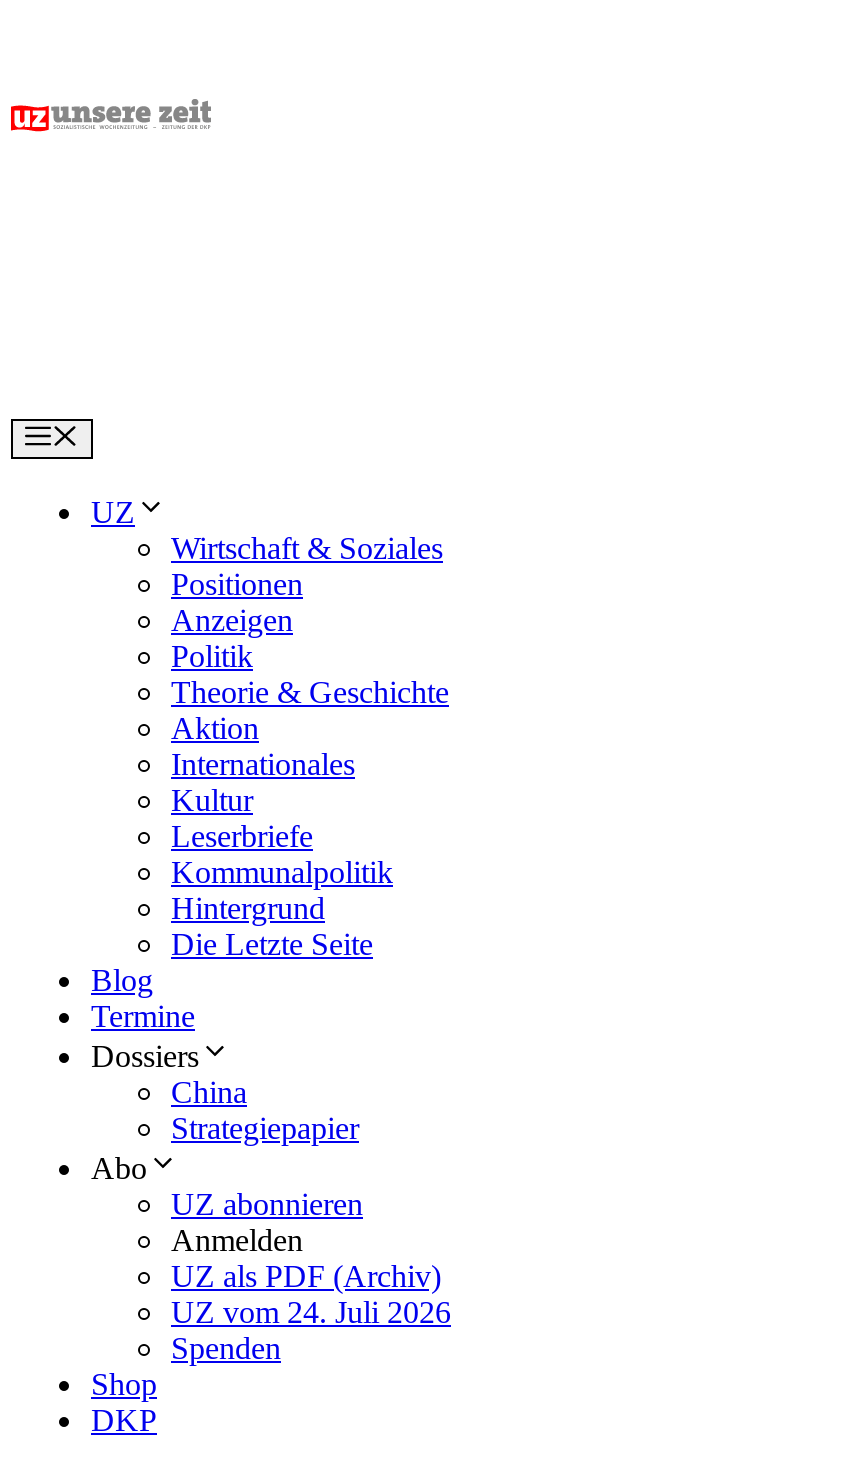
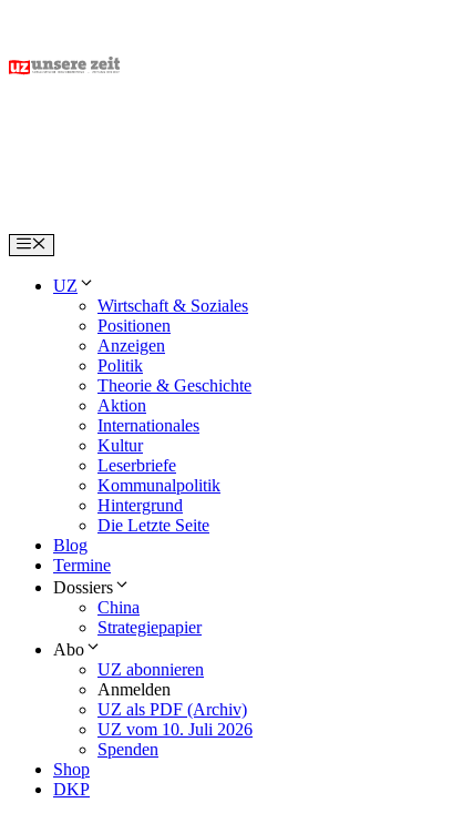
[171,1296,451,1330] UZ vom 24. Juli 2026 -> [97,720,253,739] UZ vom 10. Juli 2026

